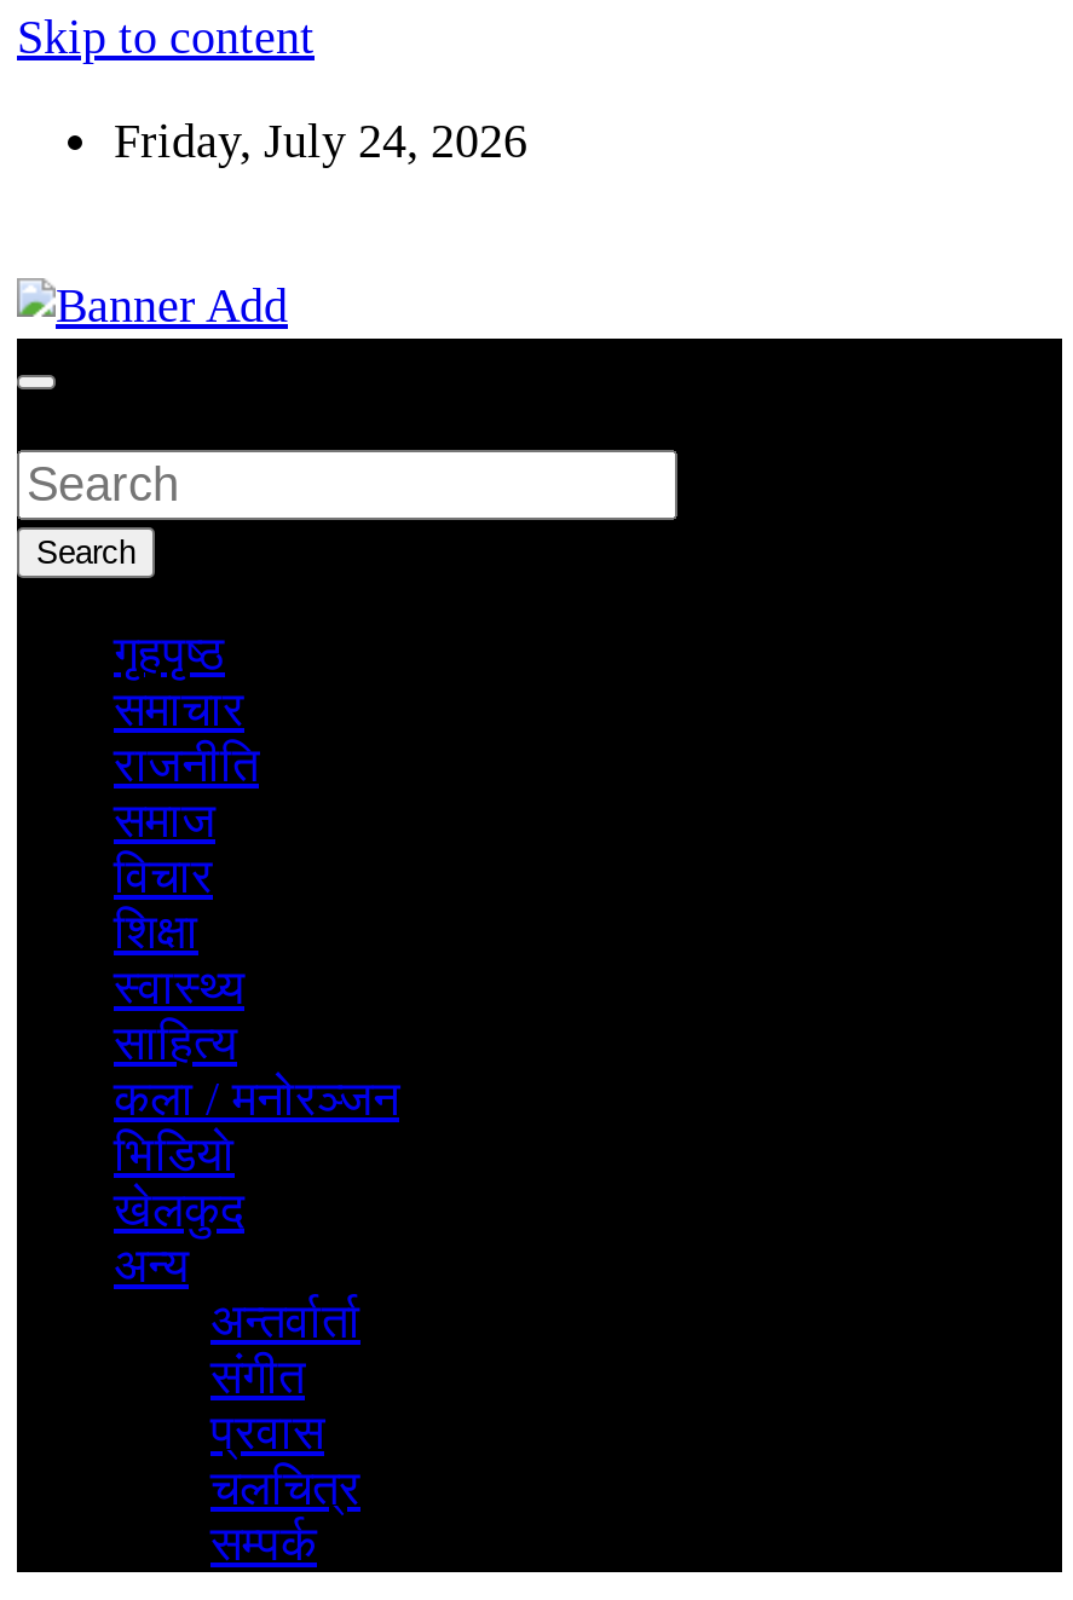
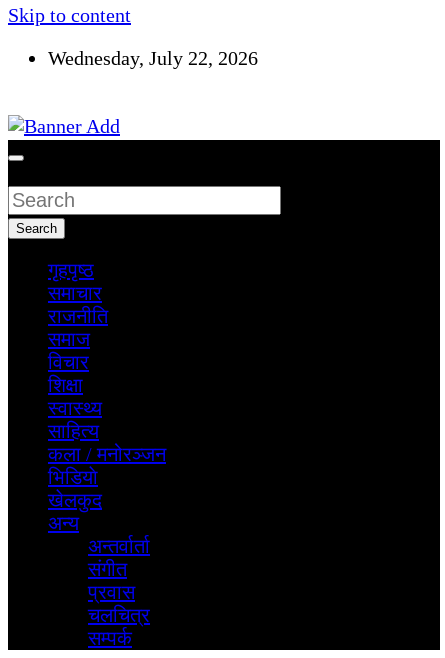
[114,114,527,167] Friday, July 24, 2026 -> [48,47,258,69] Wednesday, July 22, 2026

